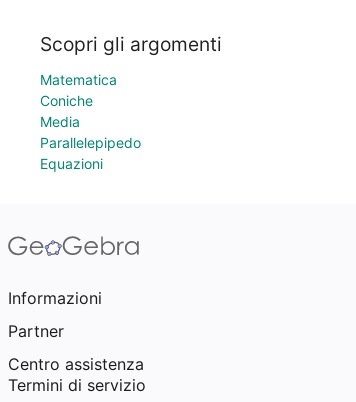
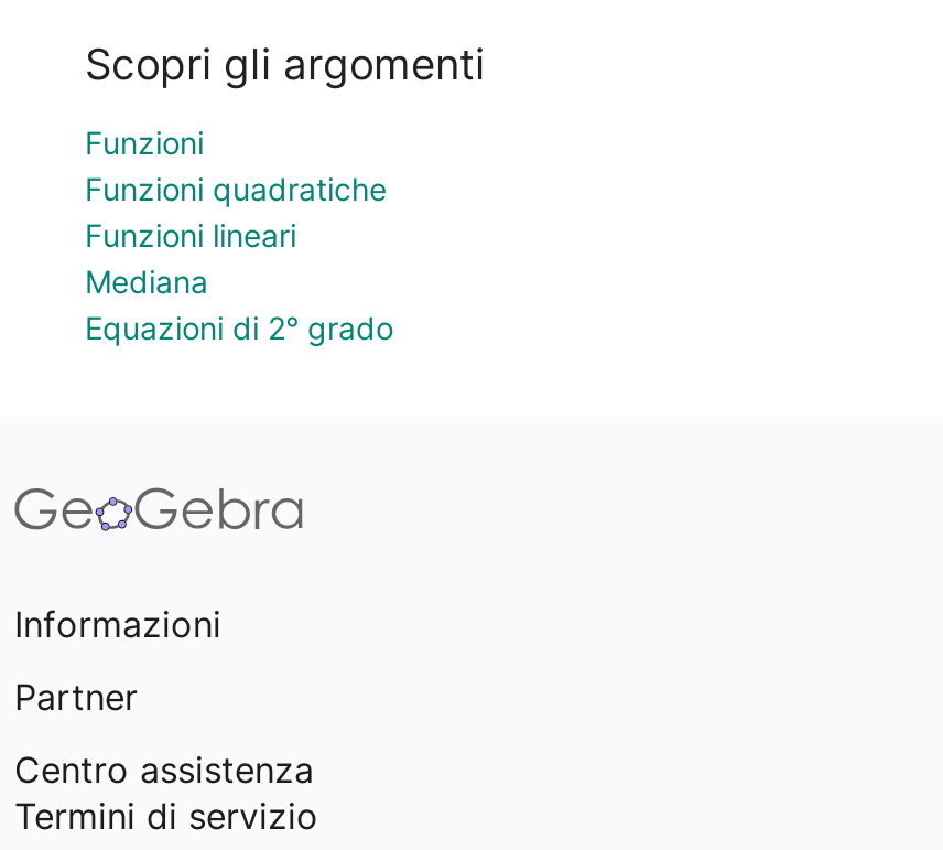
[40,71,141,172] Matematica | Coniche | Media | Parallelepipedo | Equazioni -> [85,123,393,346] Funzioni | Funzioni quadratiche | Funzioni lineari | Mediana | Equazioni di 2° grado

